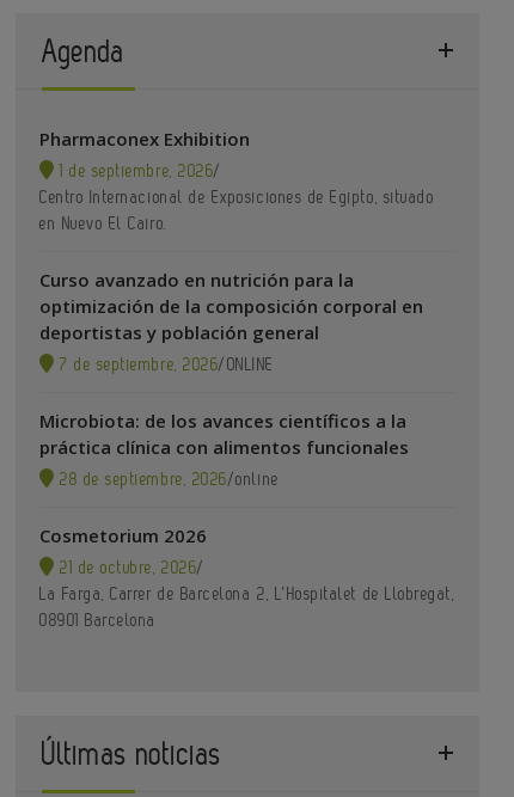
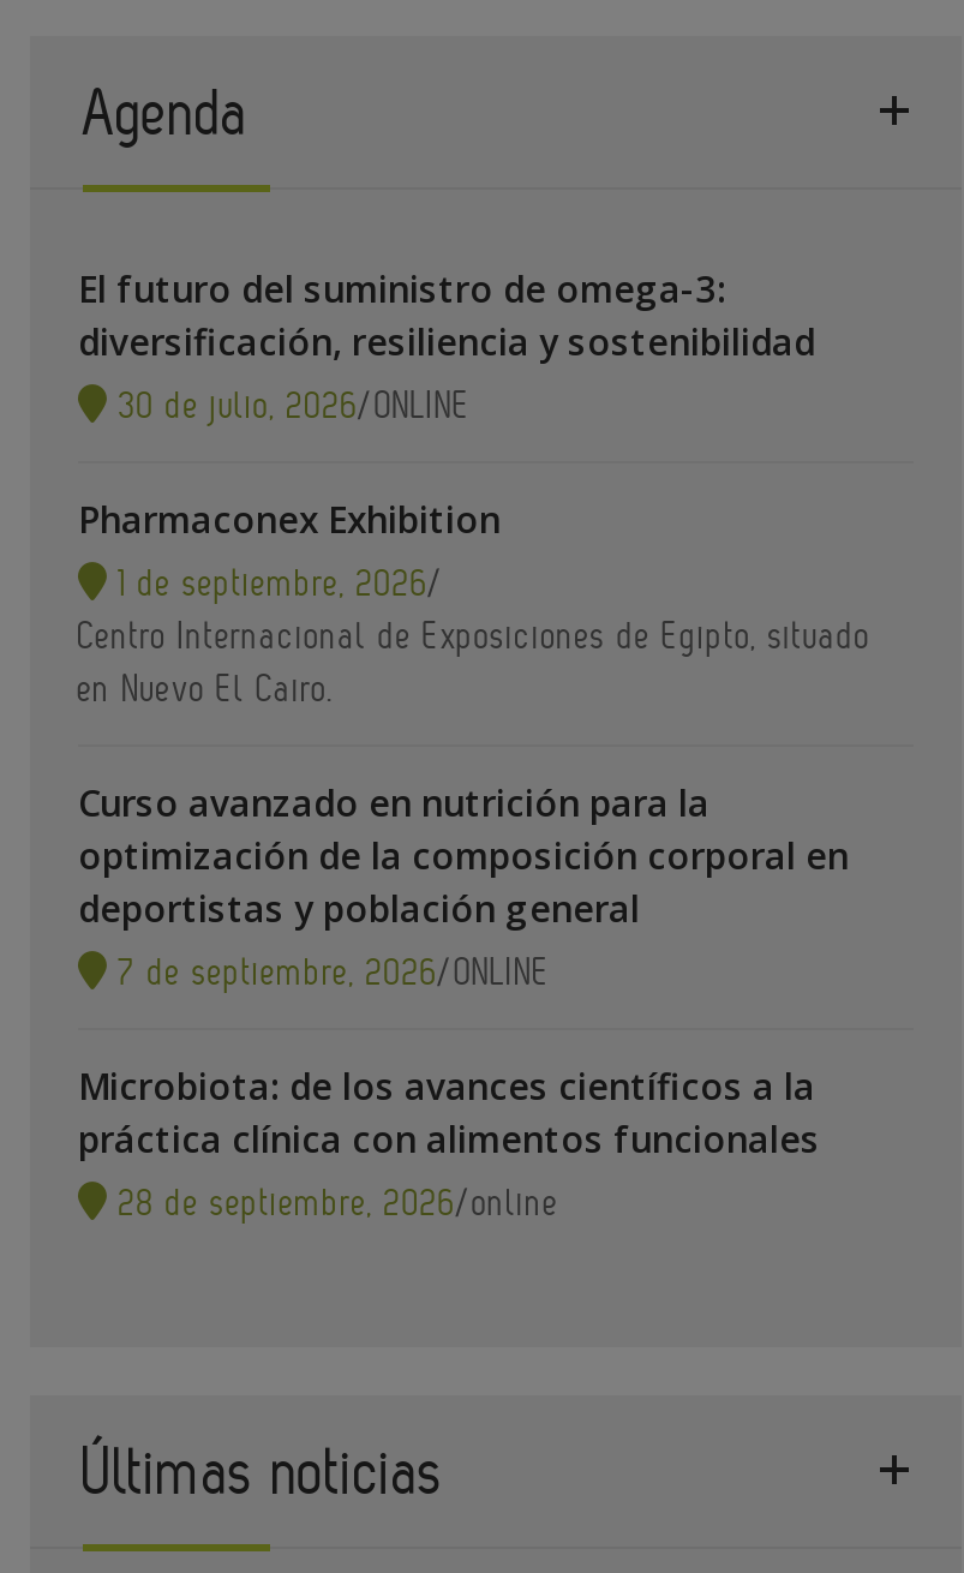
none -> [78,263,815,426] El futuro del suministro de omega-3: | diversificación, resiliencia y sostenibilidad | 30 de julio, 2026/ONLINE
moved [39,126,434,489] -> [78,494,871,1224]: Pharmaconex Exhibition | 1 de septiembre, 2026/ | Centro Internacional de Exposiciones de Egipto, situado | ... | práctica clínica con alimentos funcionales | 28 de septiembre, 2026/online
[39,523,455,630] Cosmetorium 2026 | 21 de octubre, 2026/ | La Farga, Carrer de Barcelona 2, L’Hospitalet de Llobregat, | 08901 Barcelona -> none

